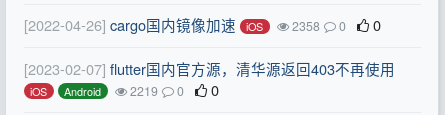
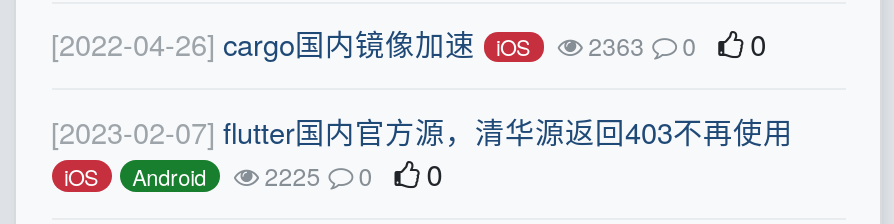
[289,17,320,35] 2358 -> [582,29,644,65] 2363
[30,79,219,100] iOS Android 2219 0 0 -> [64,152,442,194] iOS Android 2225 0 0

